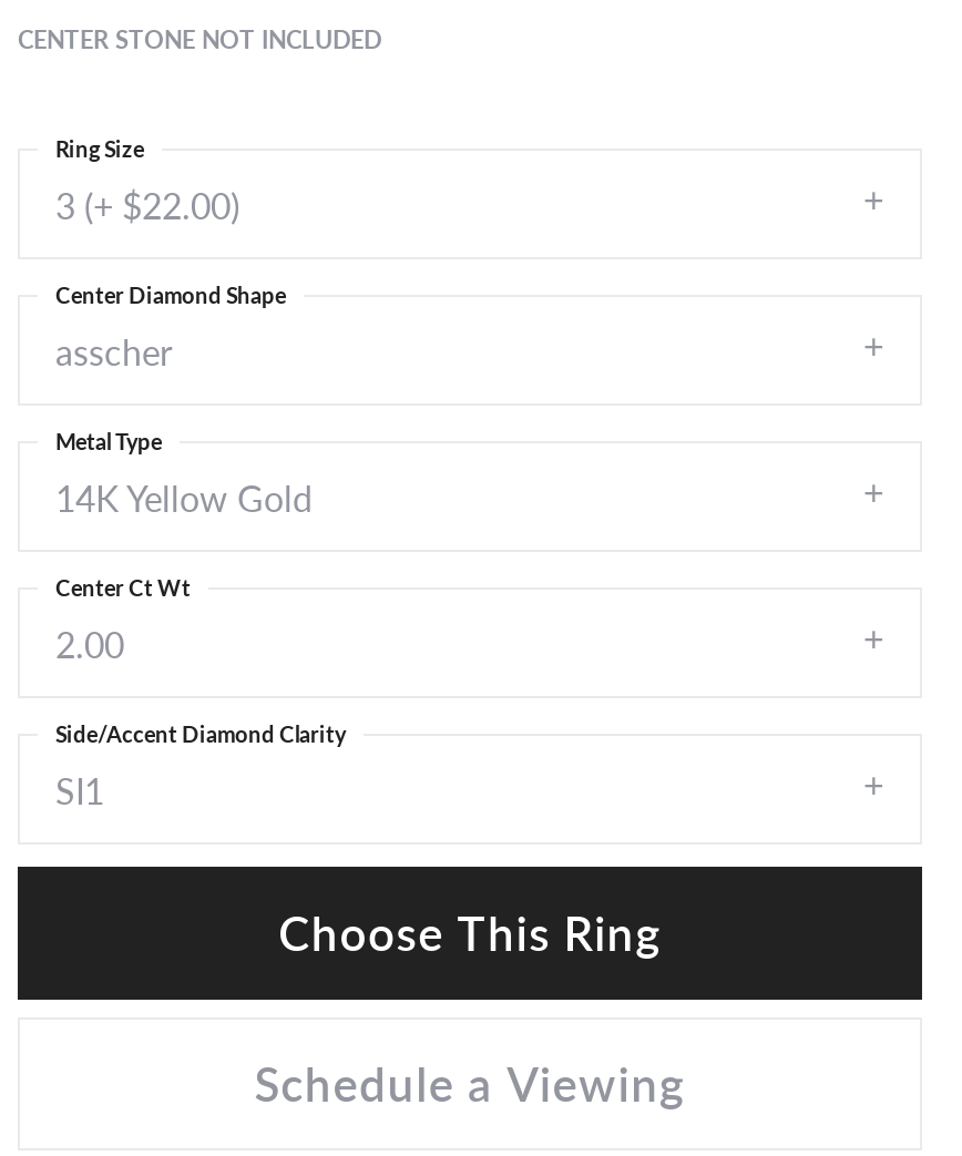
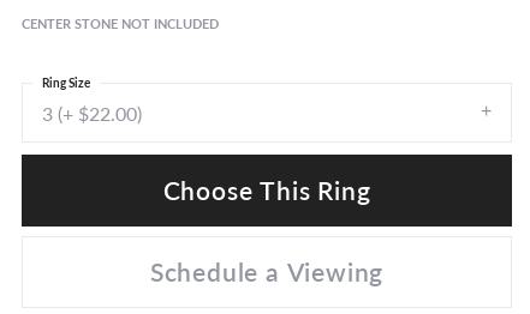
[55,279,286,310] Center Diamond Shape -> none
[55,325,173,376] asscher -> none
[55,425,162,456] Metal Type -> none
[55,472,313,523] 14K Yellow Gold -> none
[55,571,191,602] Center Ct Wt -> none
[55,618,124,669] 2.00 -> none
[55,718,346,749] Side/Accent Diamond Clarity -> none
[55,764,104,815] SI1 -> none

